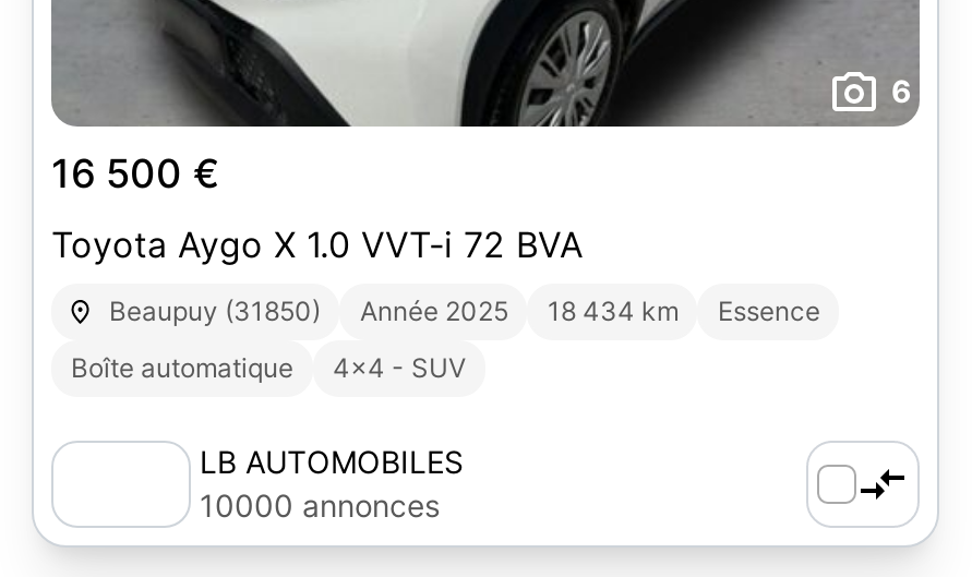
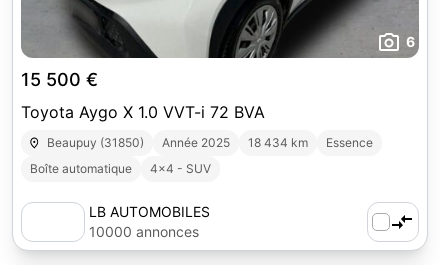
[51,151,219,196] 16 500 € -> [21,69,98,90] 15 500 €

